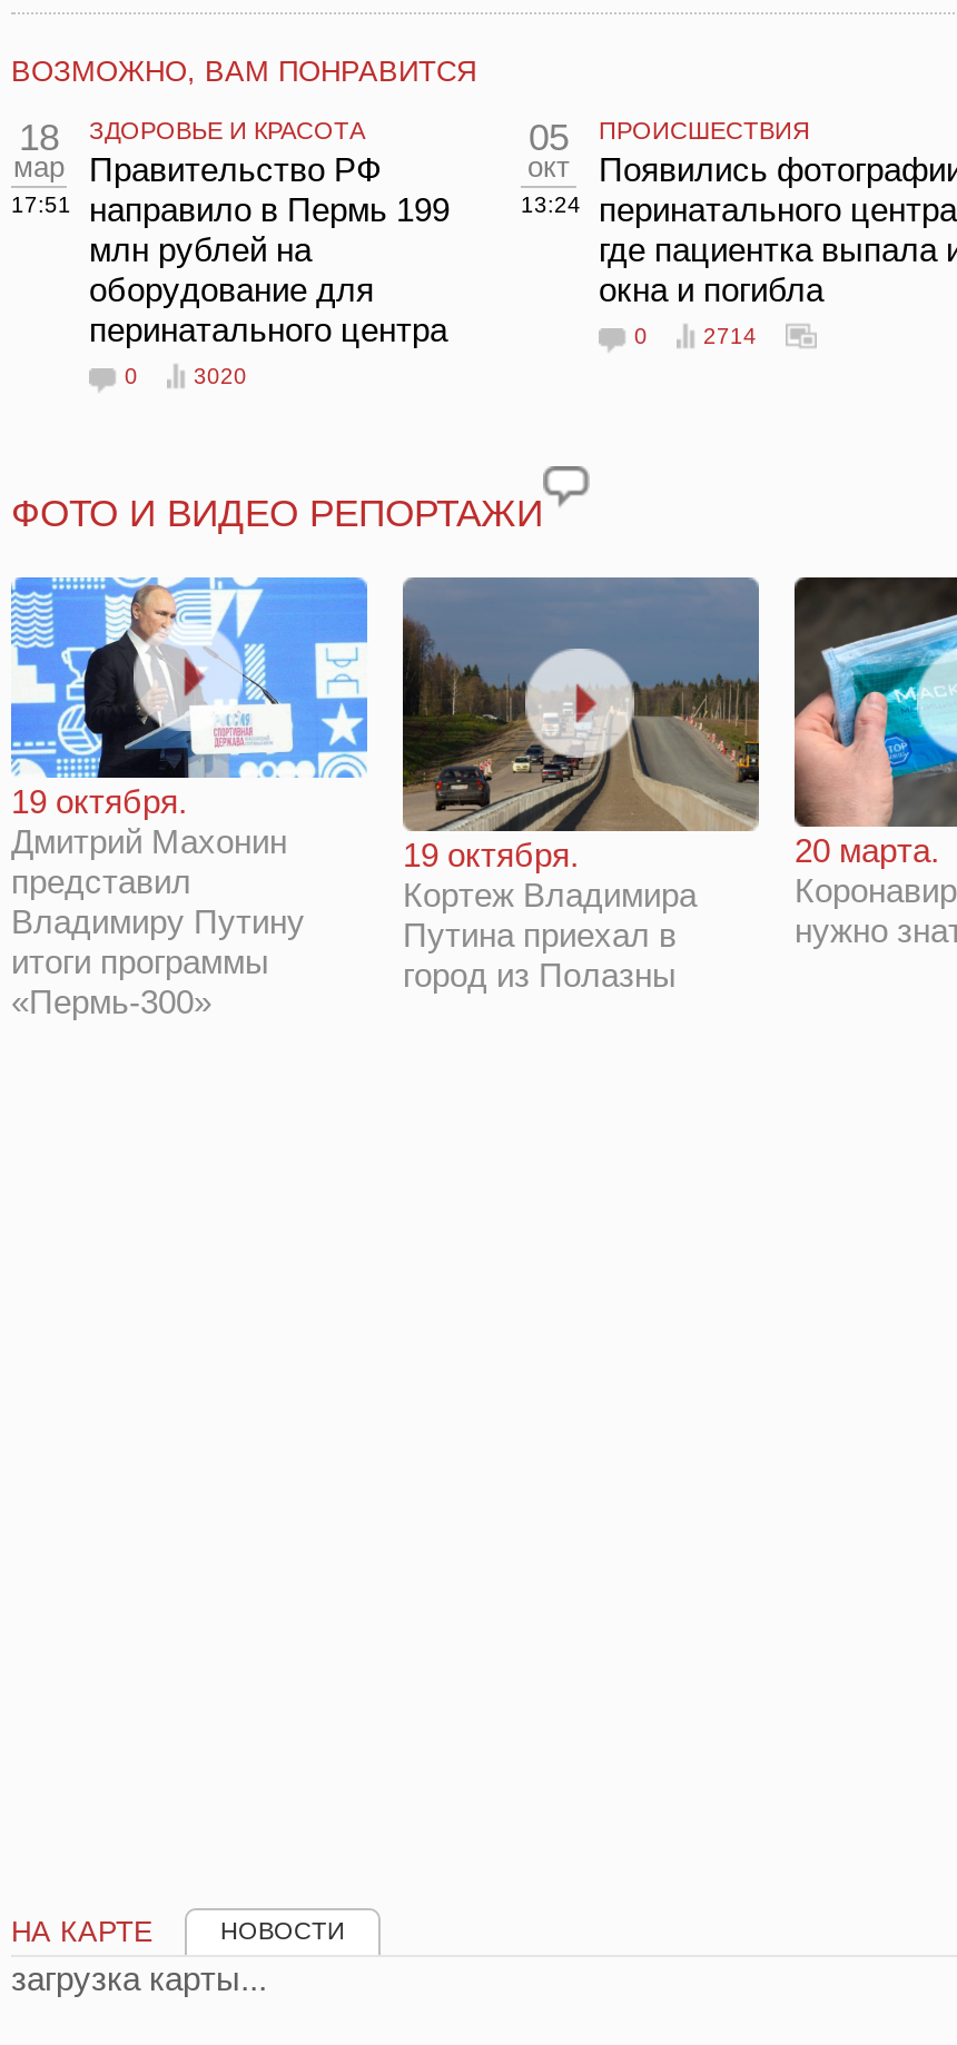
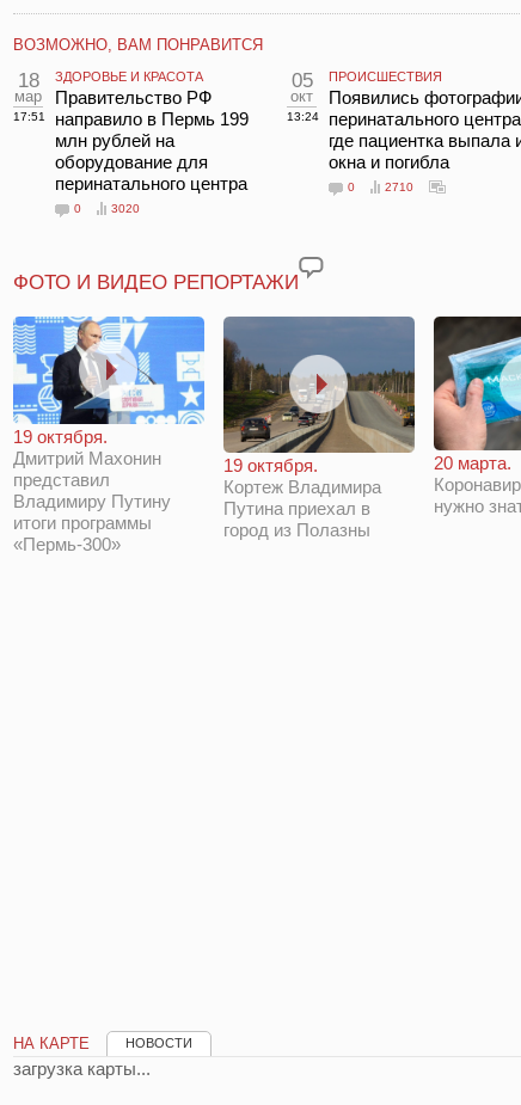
[703,324,757,348] 2714 -> [385,180,413,194] 2710

